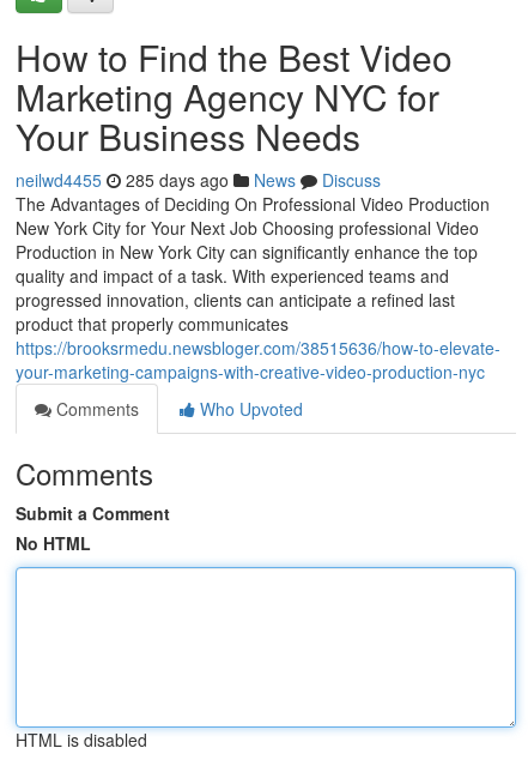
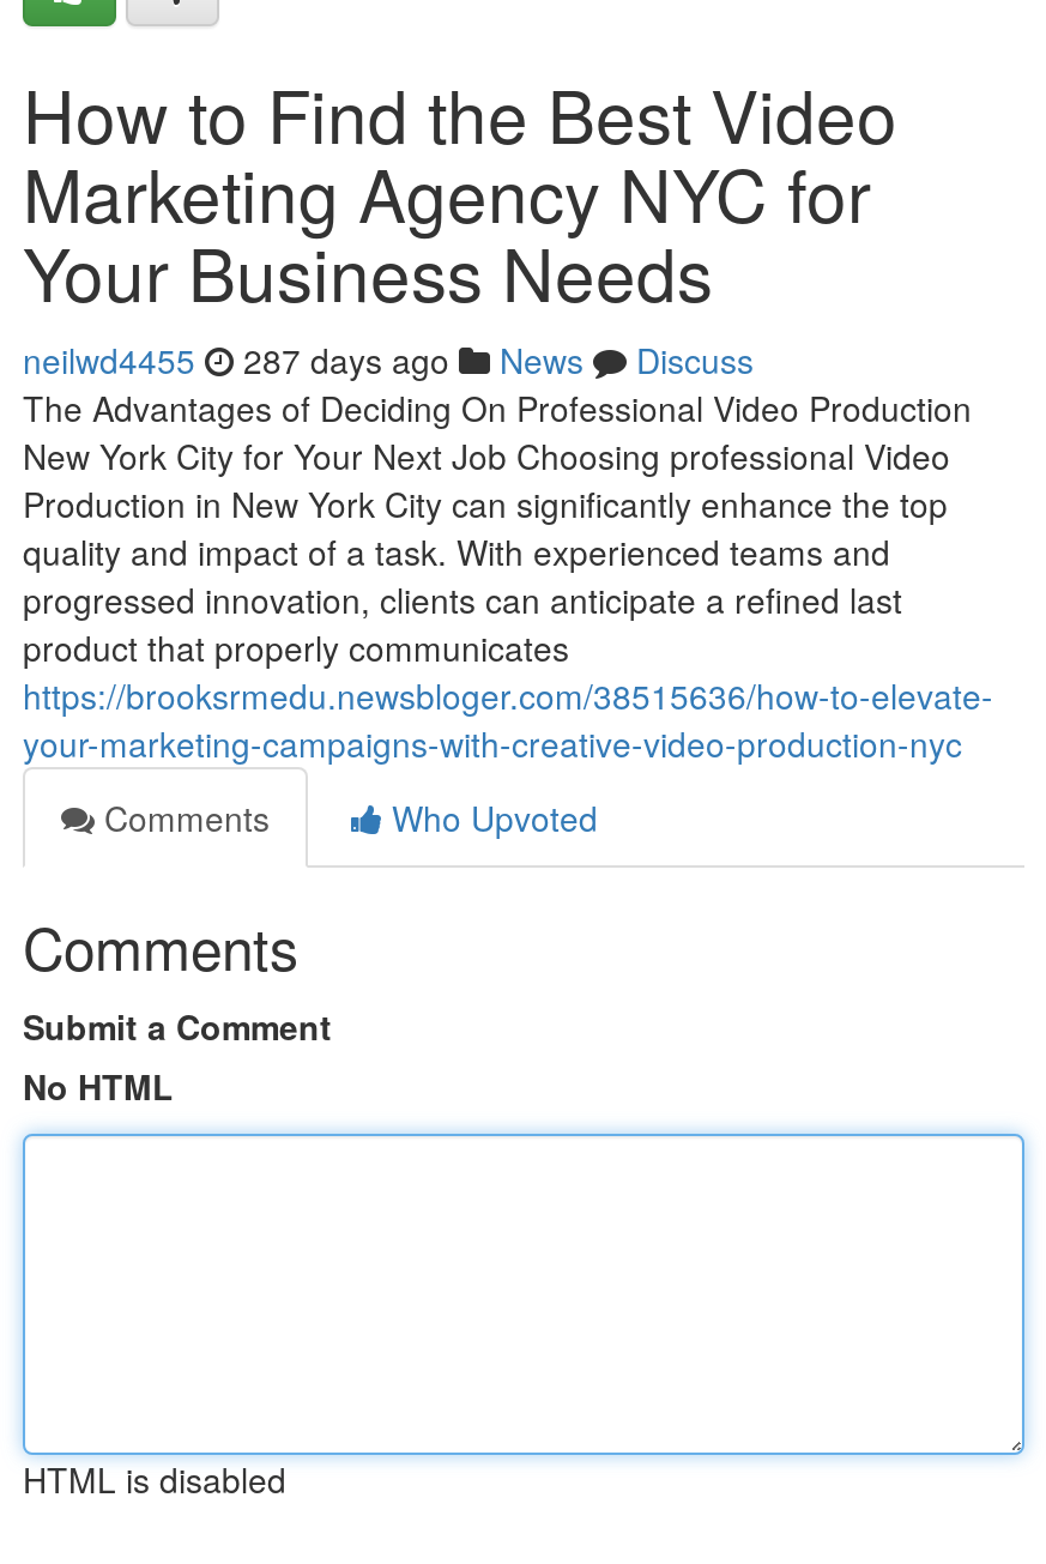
[16,168,381,192] neilwd4455 285 days ago News Discuss -> [23,336,754,384] neilwd4455 287 days ago News Discuss

